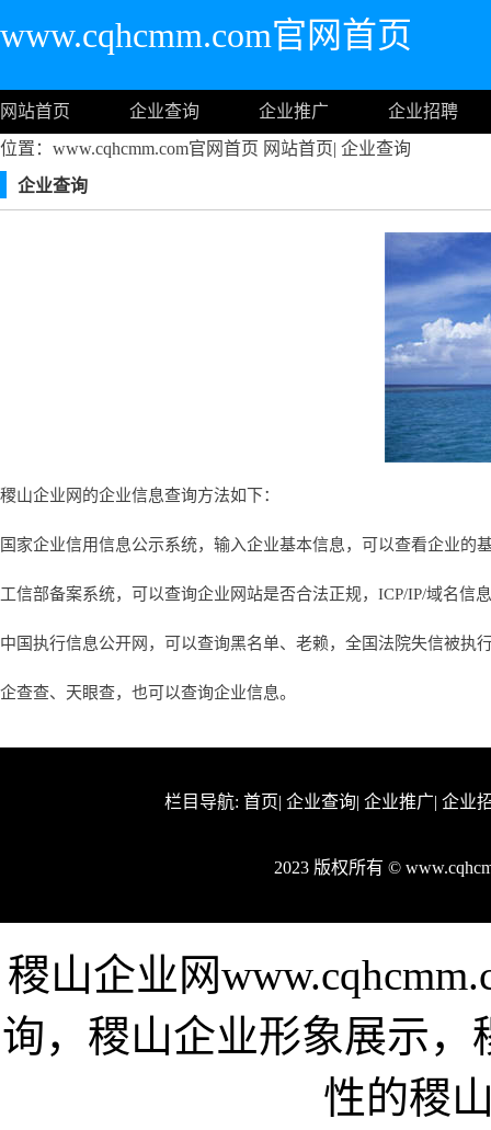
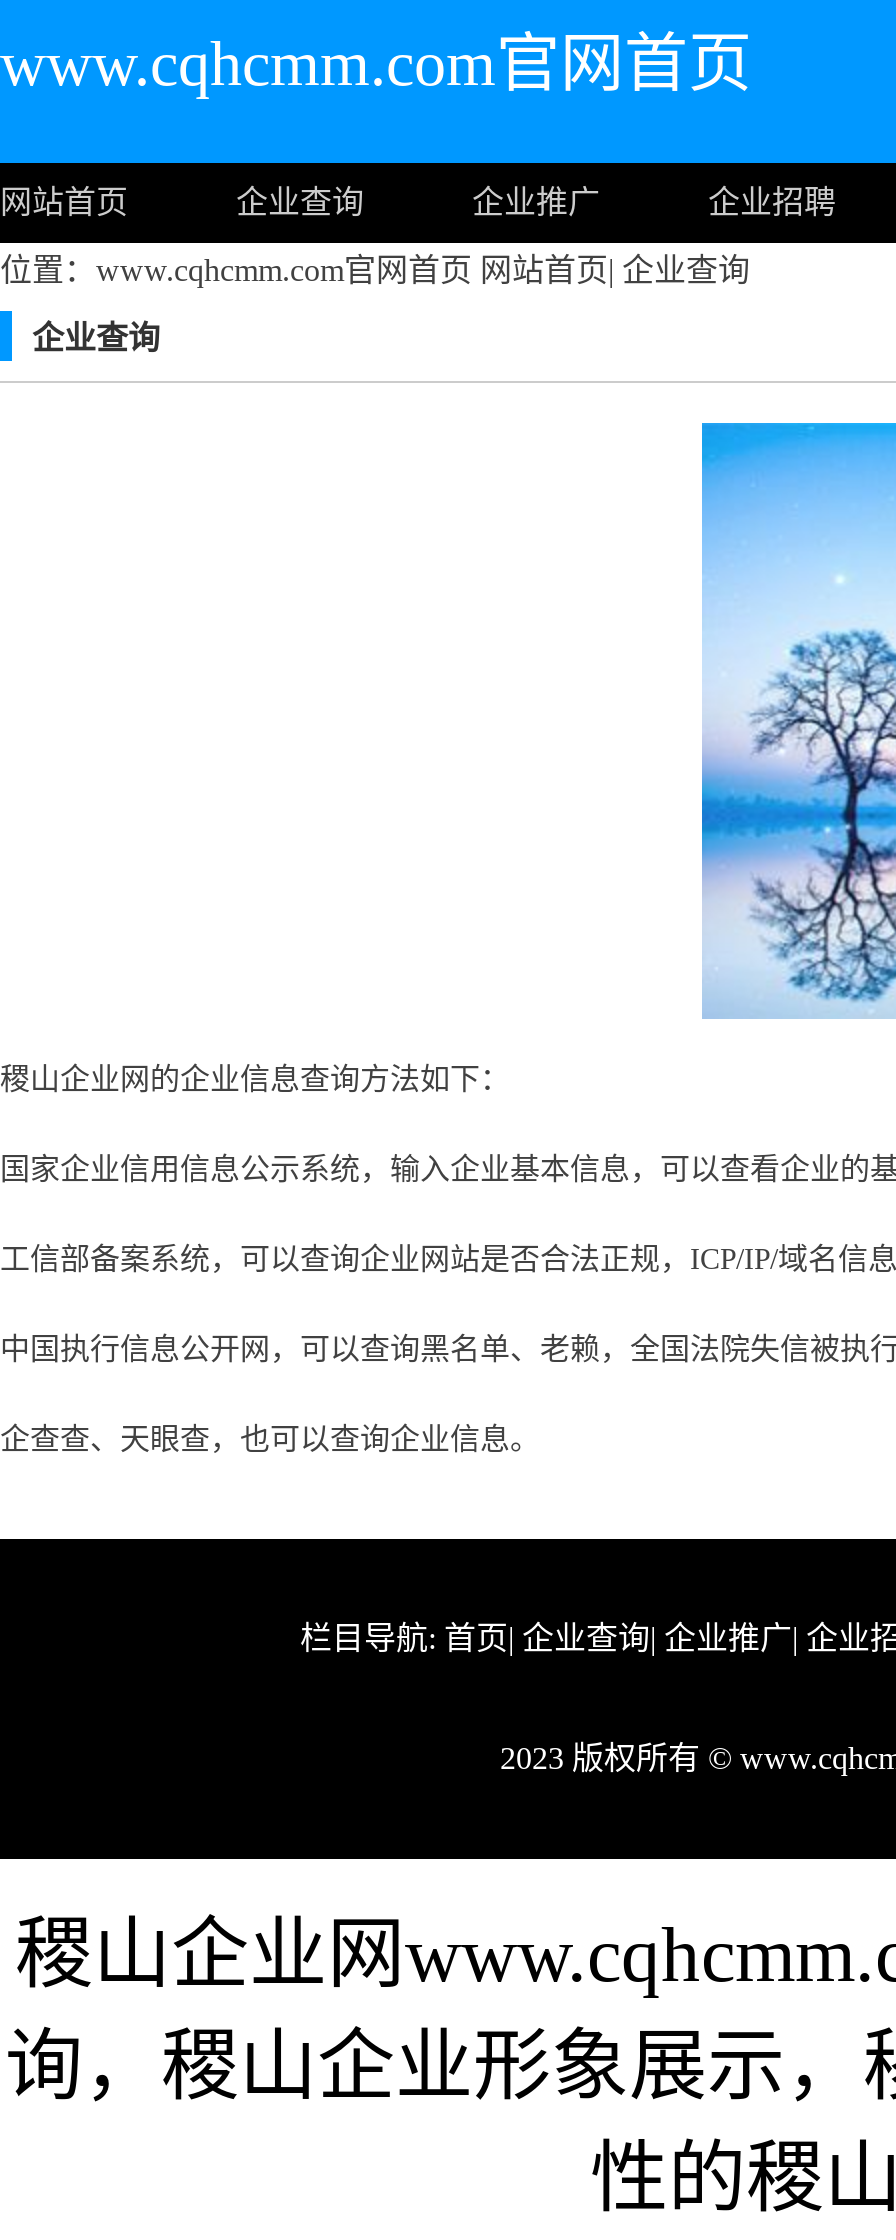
[385,232,488,463] [image] -> [702,423,890,1017] [image]

